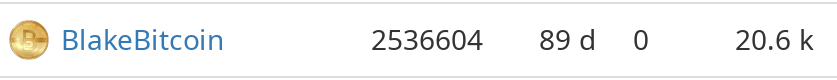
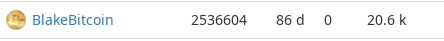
[539,21,597,59] 89 d -> [276,10,305,29] 86 d

